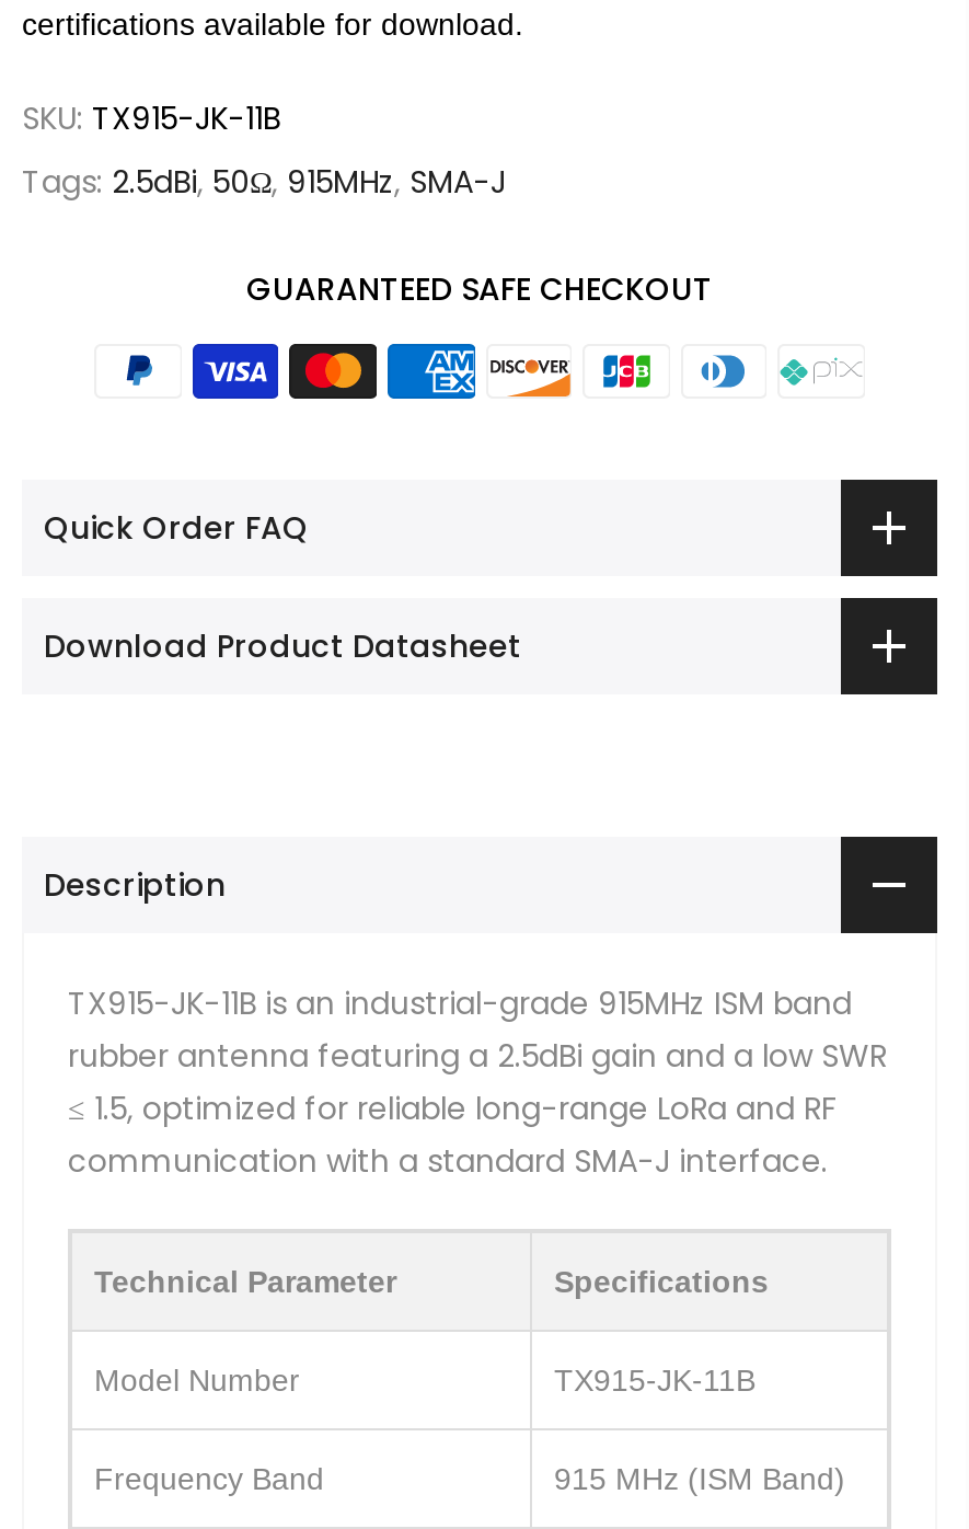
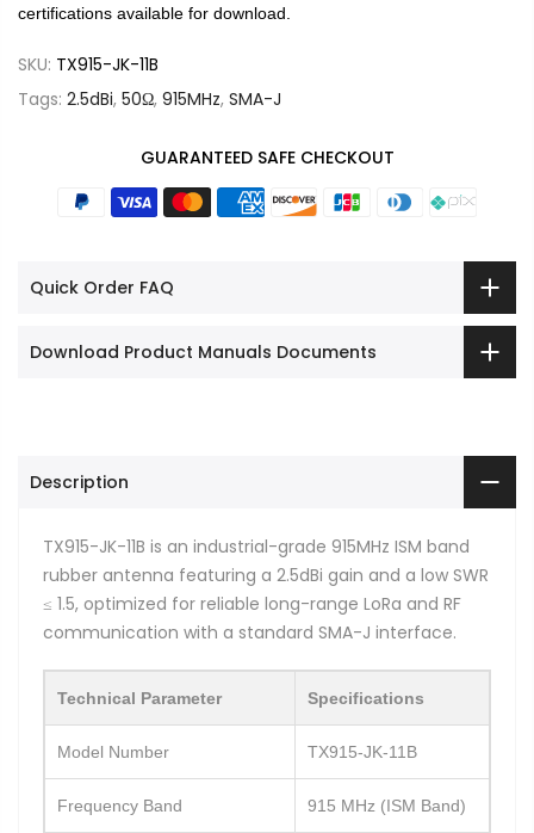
[44,625,521,669] Download Product Datasheet -> [30,340,377,364] Download Product Manuals Documents

